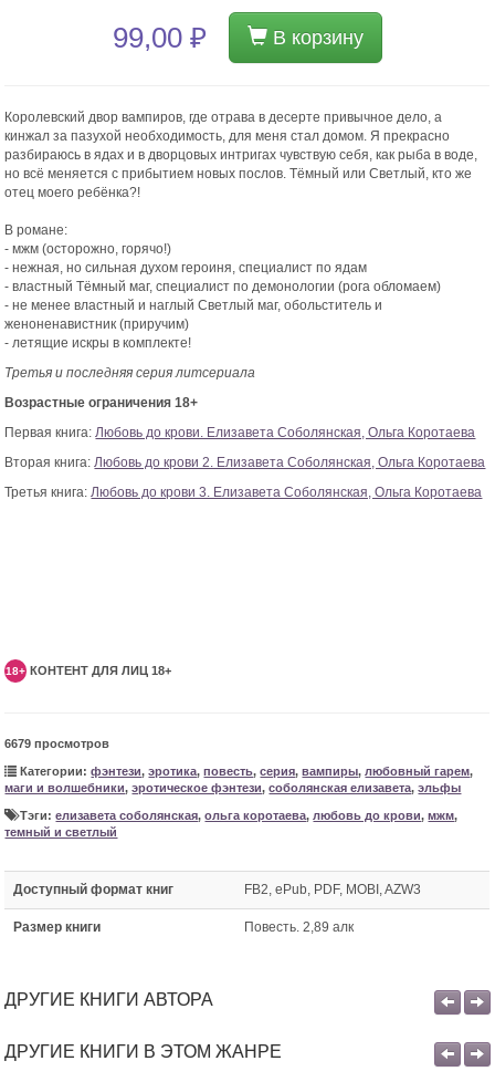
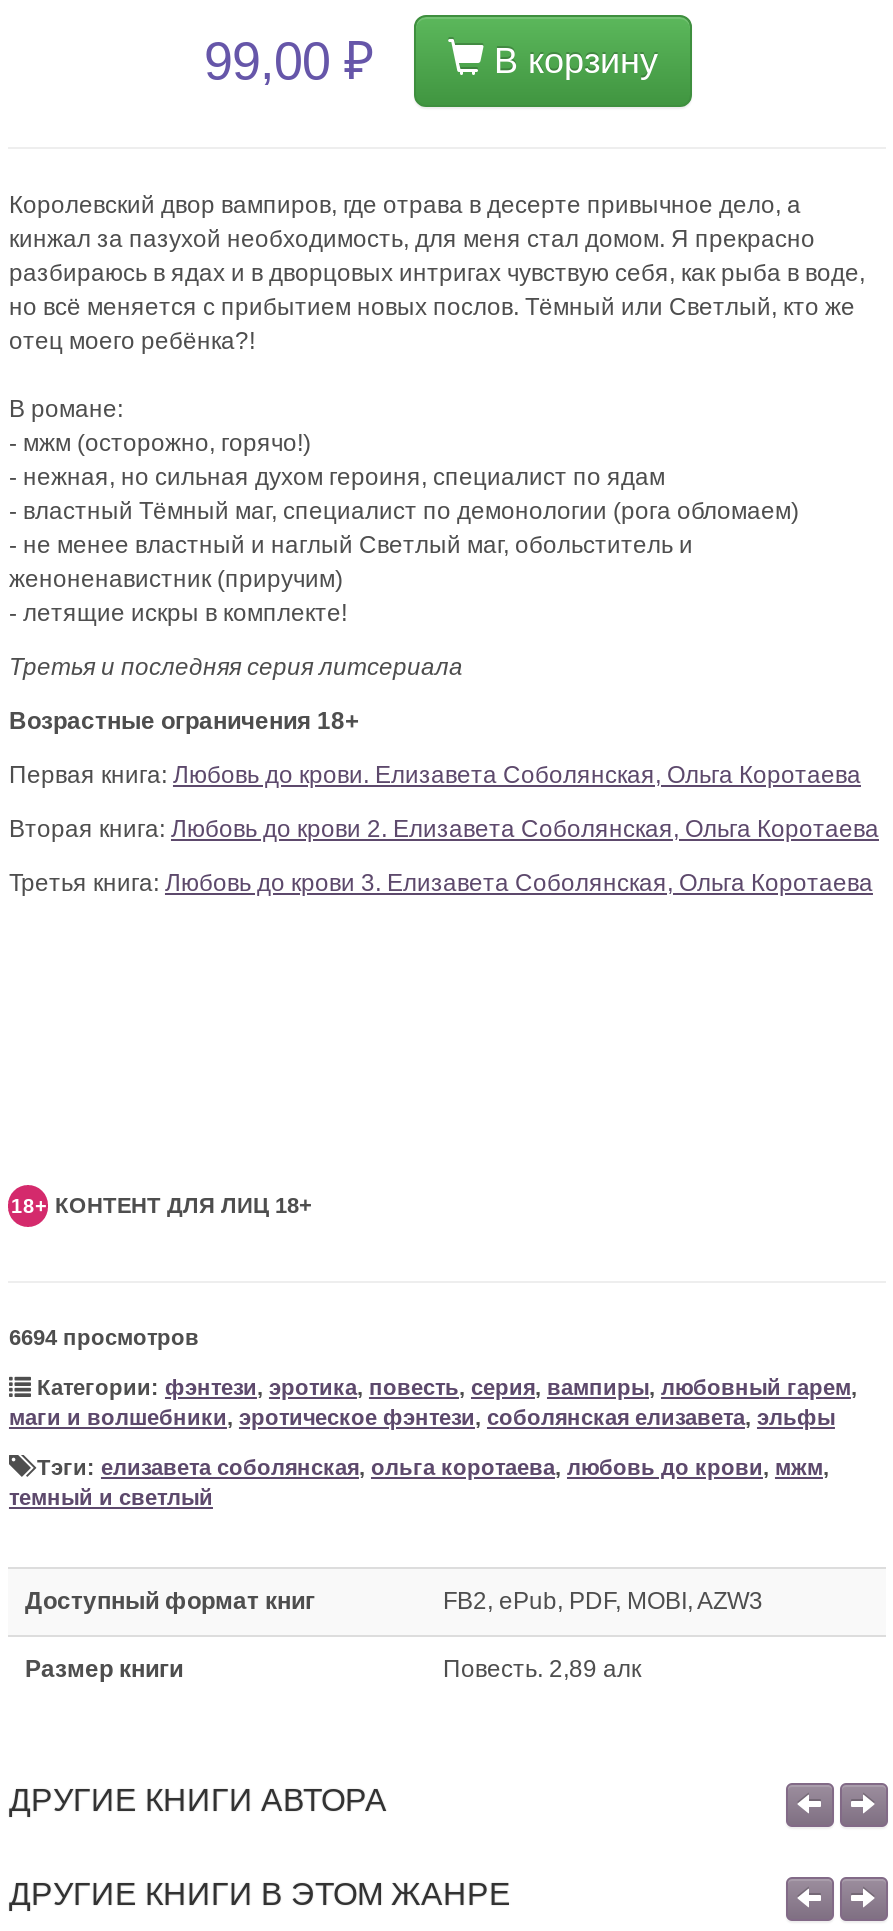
[5,737,110,751] 6679 просмотров -> [9,1326,199,1350] 6694 просмотров

